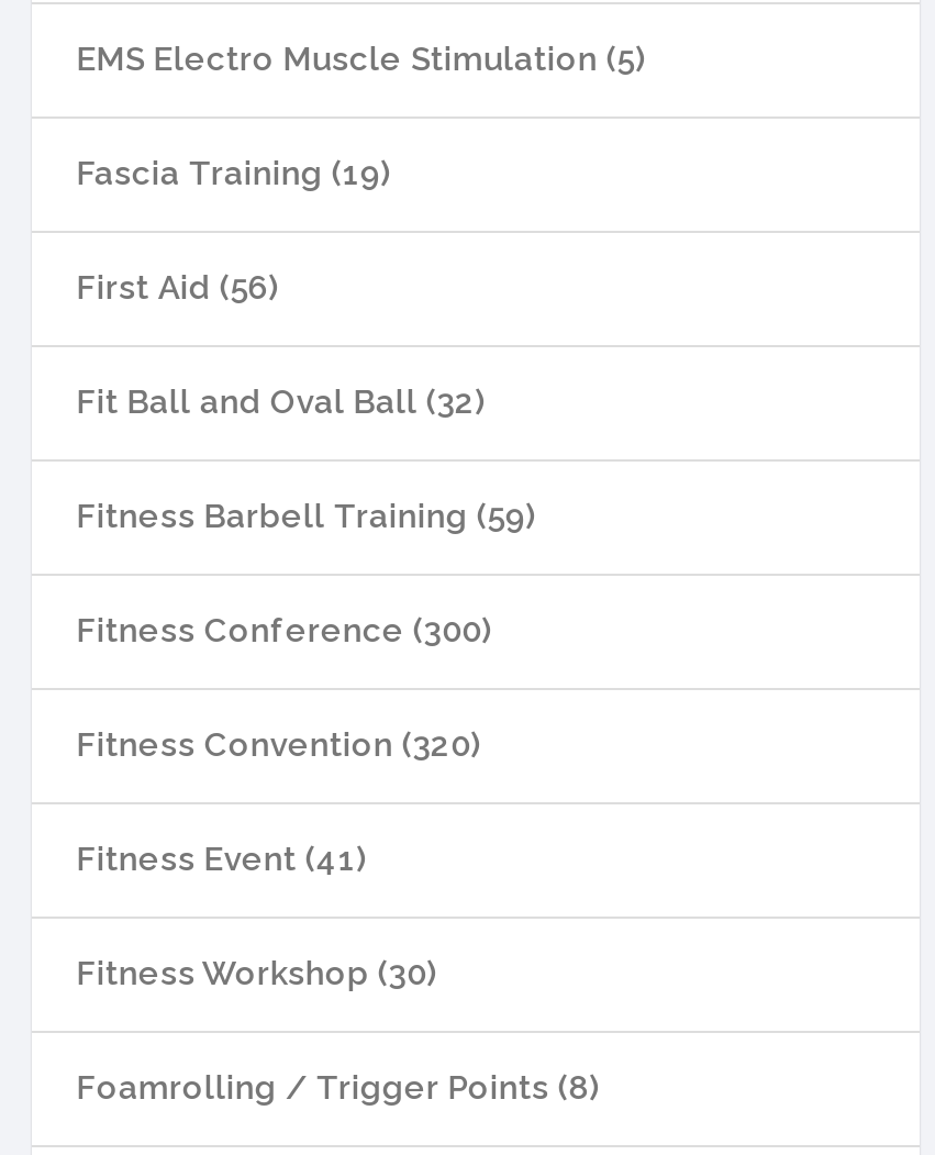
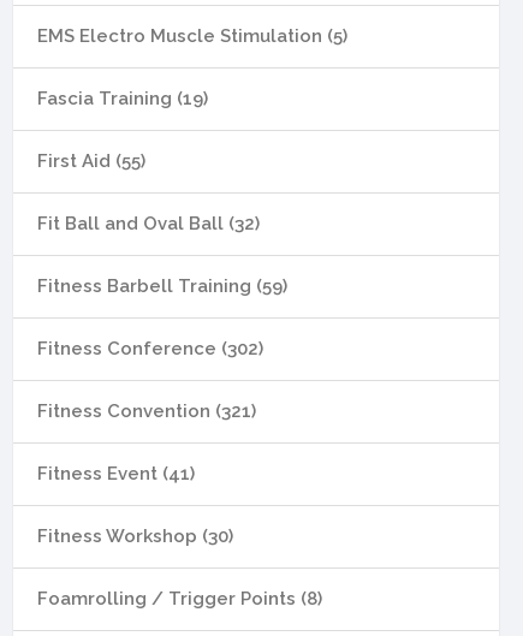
[77,268,277,308] First Aid (56) -> [38,150,146,172] First Aid (55)
[77,611,490,651] Fitness Conference (300) -> [38,338,264,359] Fitness Conference (302)
[77,725,479,765] Fitness Convention (320) -> [38,400,257,422] Fitness Convention (321)

